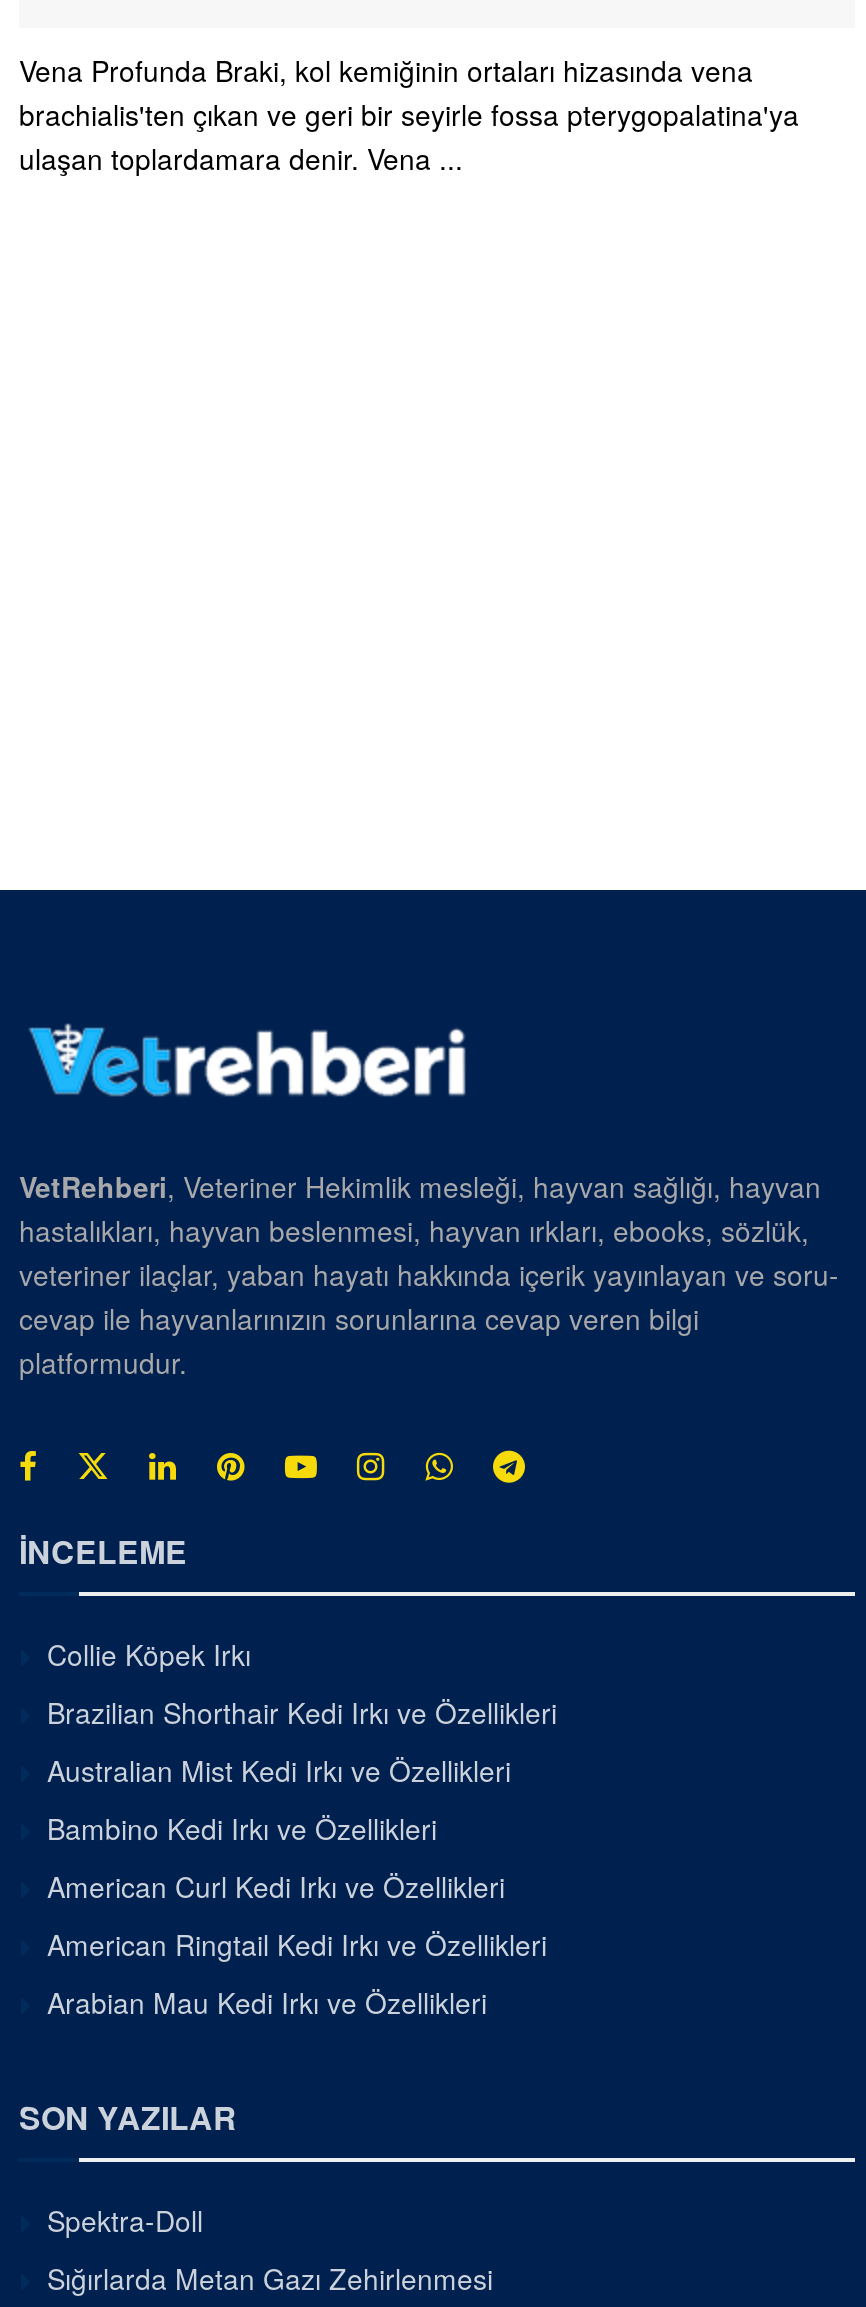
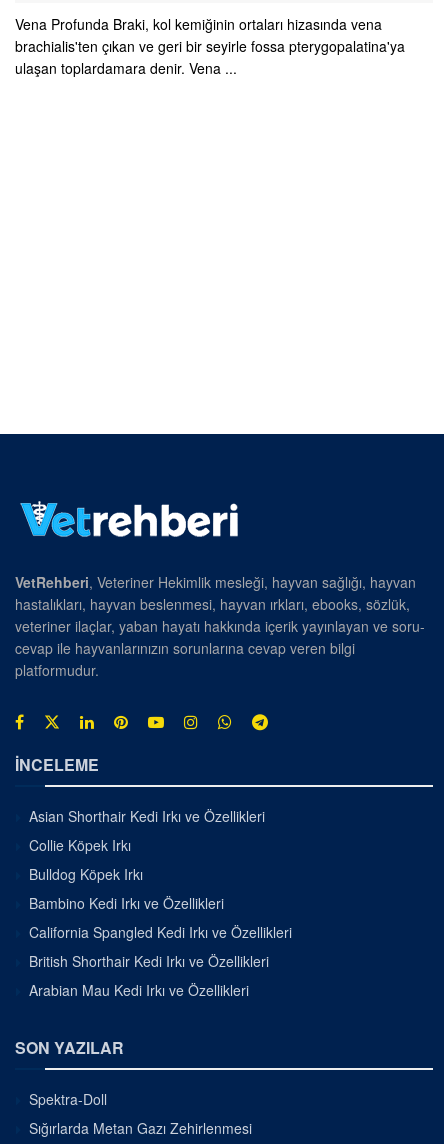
none -> [29,805,265,825] Asian Shorthair Kedi Irkı ve Özellikleri
moved [47,1633,251,1673] -> [29,834,131,854]: Collie Köpek Irkı
[47,1691,557,1789] Brazilian Shorthair Kedi Irkı ve Özellikleri | Australian Mist Kedi Irkı ve Özellikleri -> [29,863,143,883] Bulldog Köpek Irkı
[47,1865,505,1905] American Curl Kedi Irkı ve Özellikleri -> [29,921,292,941] California Spangled Kedi Irkı ve Özellikleri
[47,1923,547,1963] American Ringtail Kedi Irkı ve Özellikleri -> [29,950,269,970] British Shorthair Kedi Irkı ve Özellikleri

